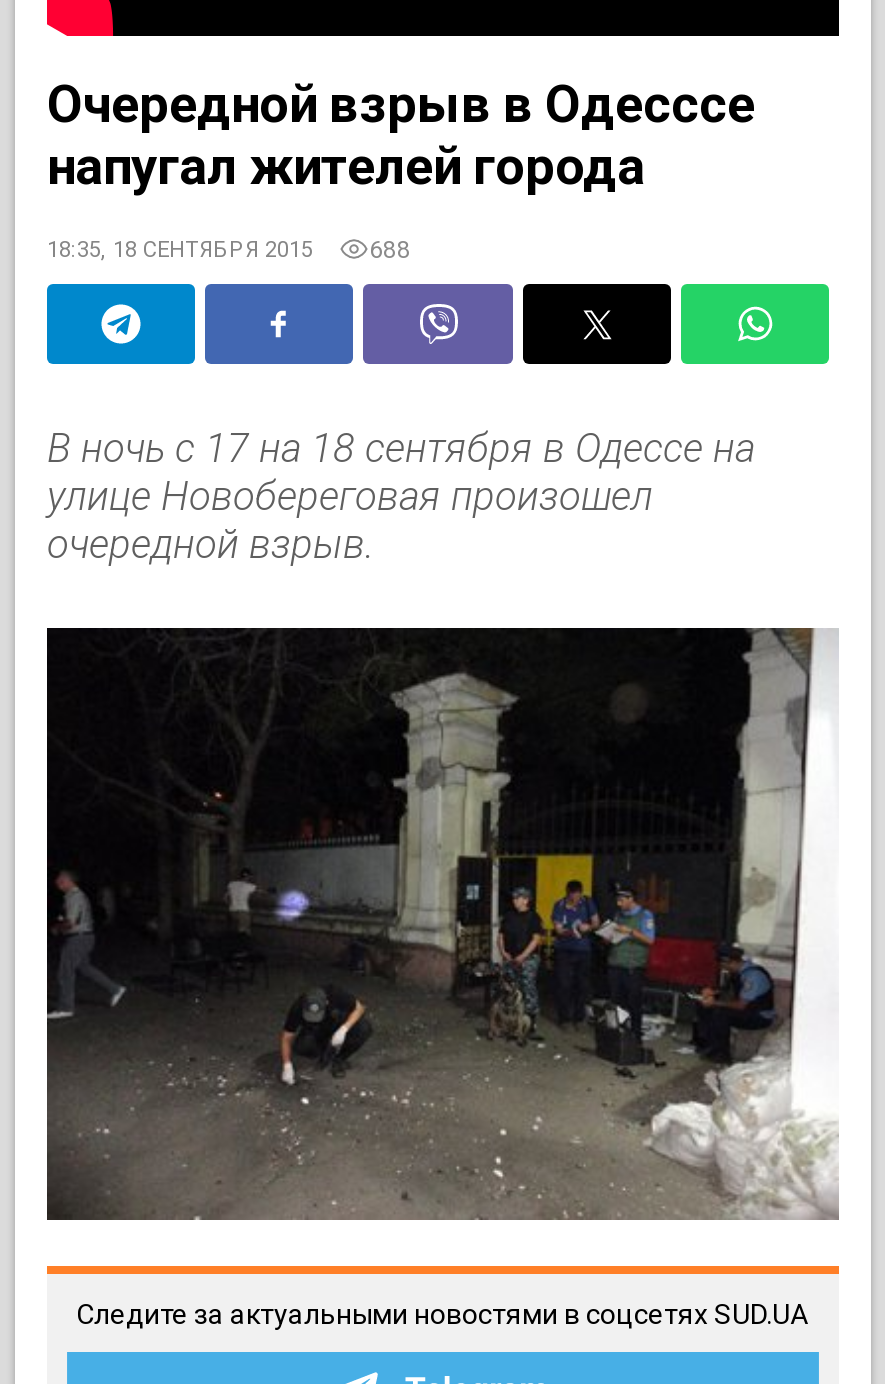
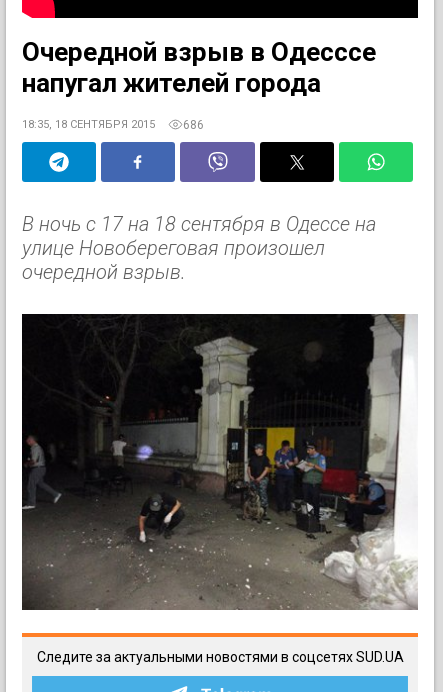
[47,235,411,263] 18:35, 18 СЕНТЯБРЯ 2015 688 -> [22,117,204,131] 18:35, 18 СЕНТЯБРЯ 2015 686

